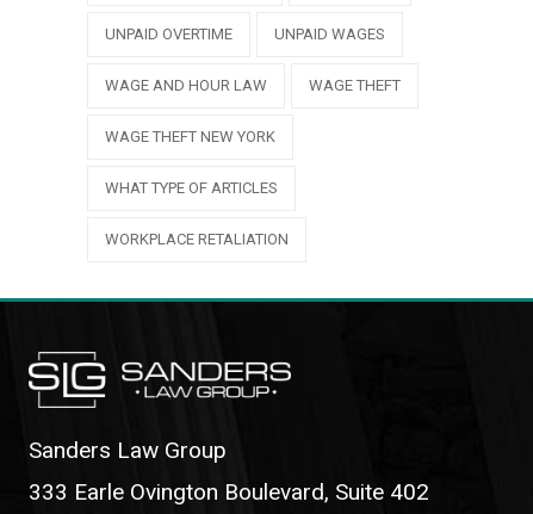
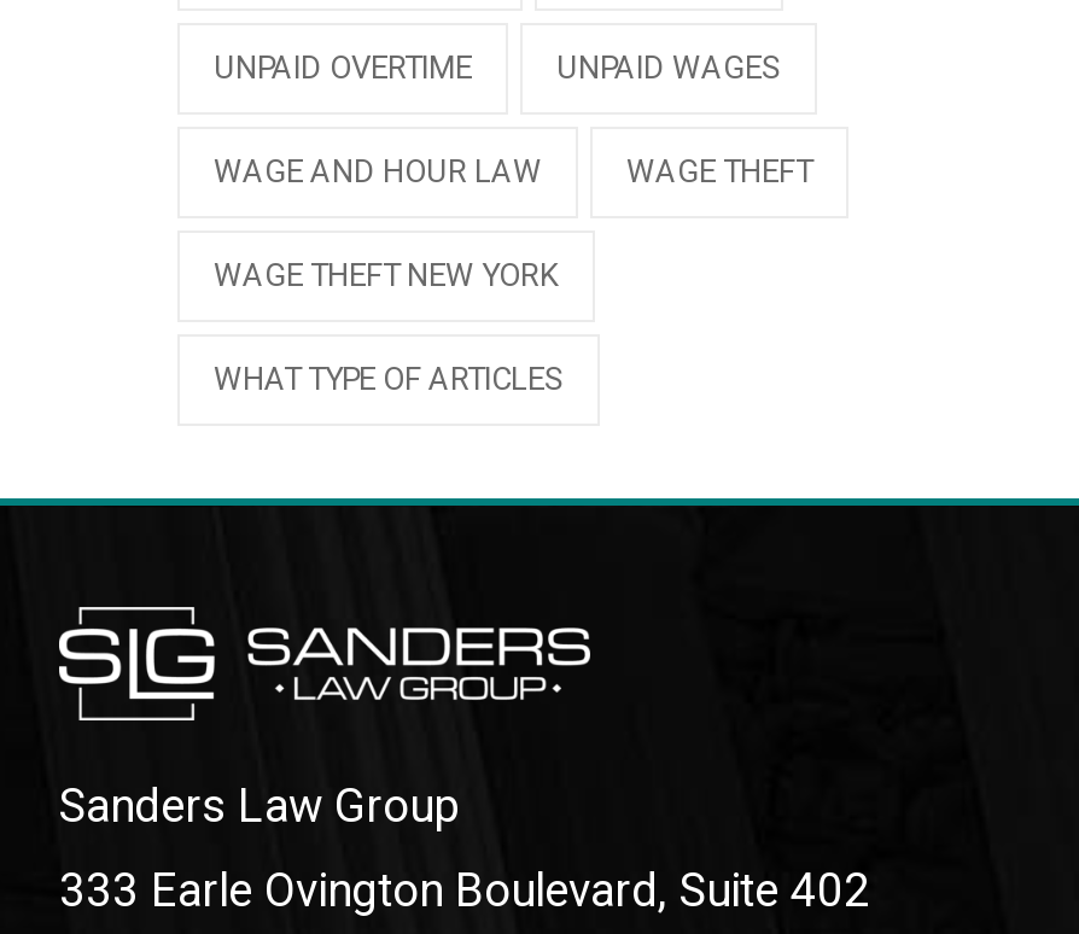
[105,230,289,247] WORKPLACE RETALIATION -> none

